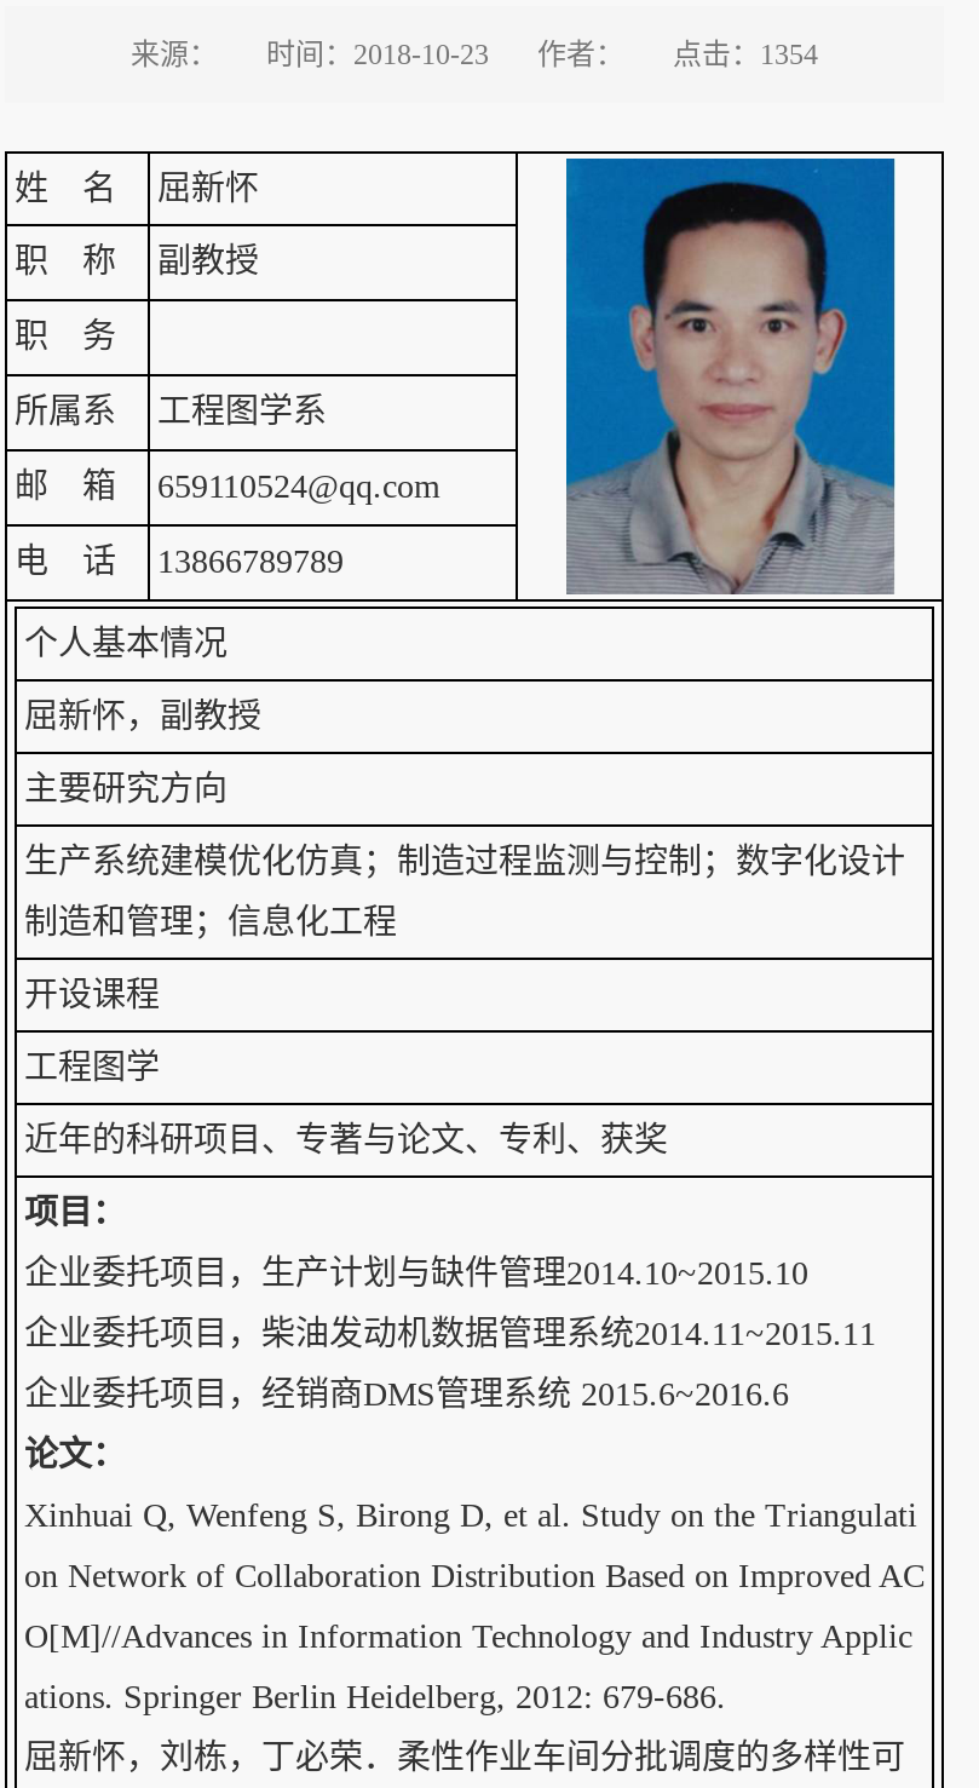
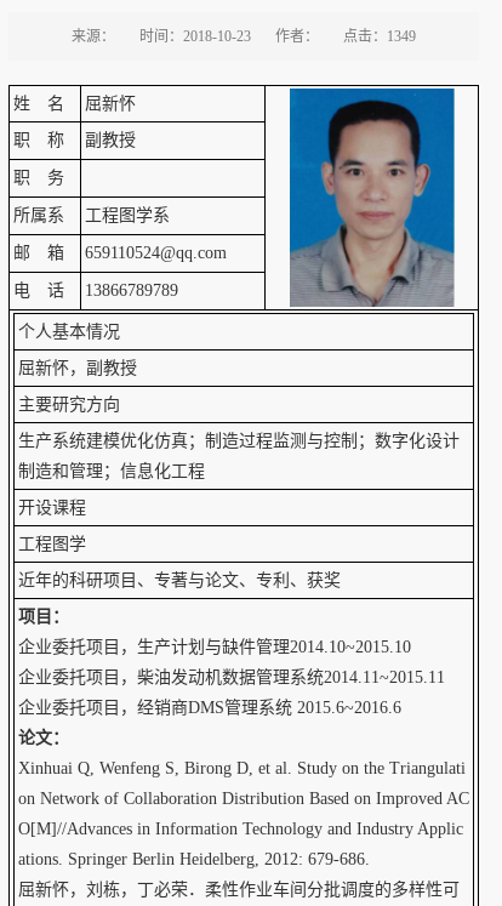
[131,37,818,71] 来源： 时间：2018-10-23 作者： 点击：1354 -> [72,28,416,45] 来源： 时间：2018-10-23 作者： 点击：1349

